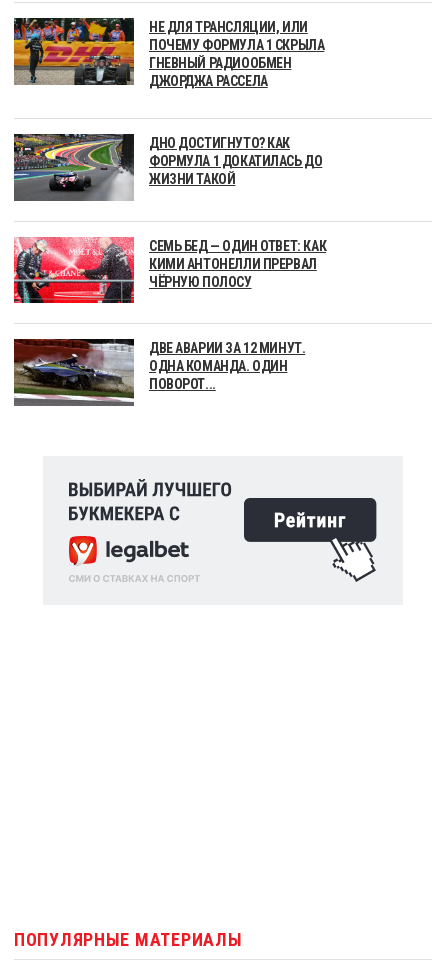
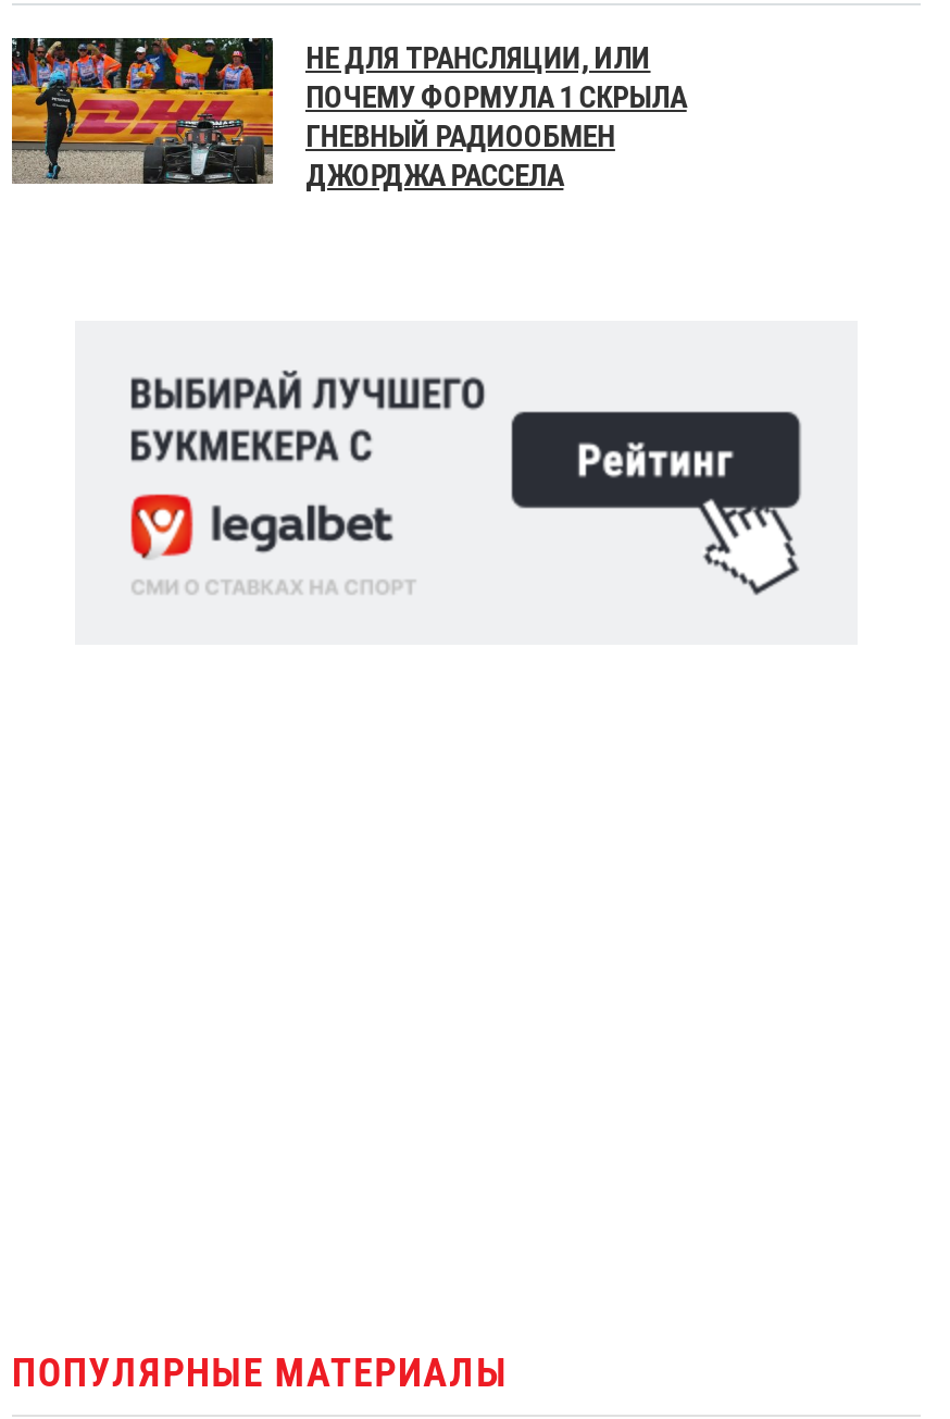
[13,133,322,202] [image] | ДНО ДОСТИГНУТО? КАК | ФОРМУЛА 1 ДОКАТИЛАСЬ ДО | ЖИЗНИ ТАКОЙ -> none
[13,236,326,304] [image] | СЕМЬ БЕД — ОДИН ОТВЕТ: КАК | КИМИ АНТОНЕЛЛИ ПРЕРВАЛ | ЧЁРНУЮ ПОЛОСУ -> none
[13,338,305,407] [image] | ДВЕ АВАРИИ ЗА 12 МИНУТ. | ОДНА КОМАНДА. ОДИН | ПОВОРОТ... -> none

